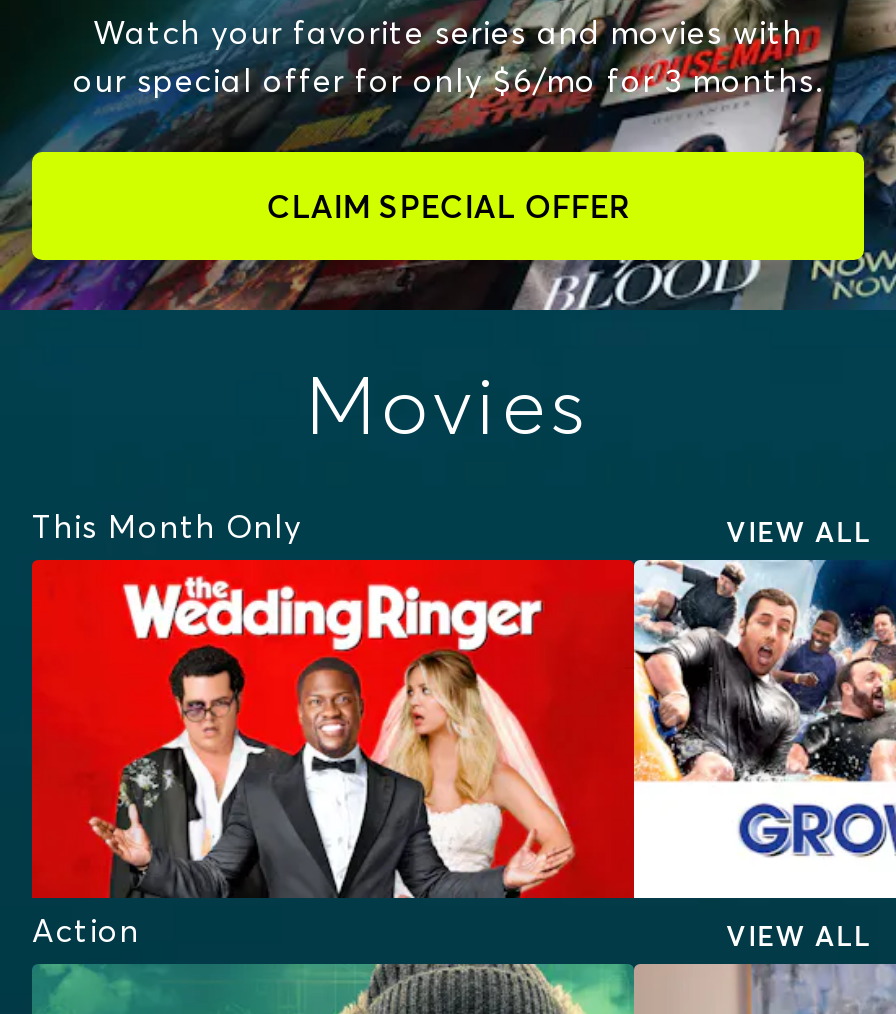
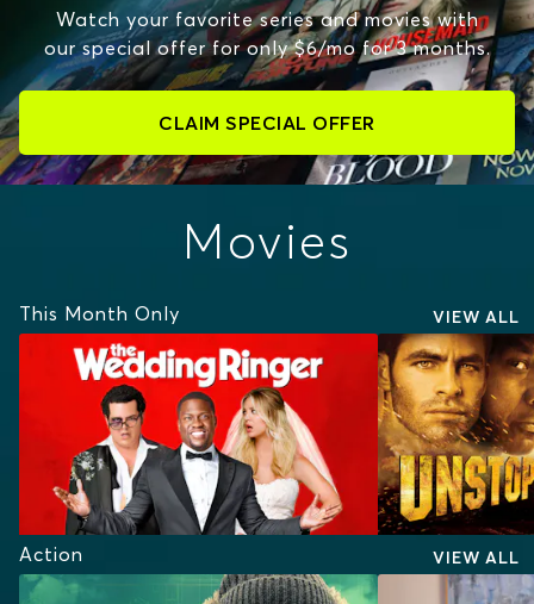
[632,558,890,900] [image] -> [377,332,530,536] [image]

